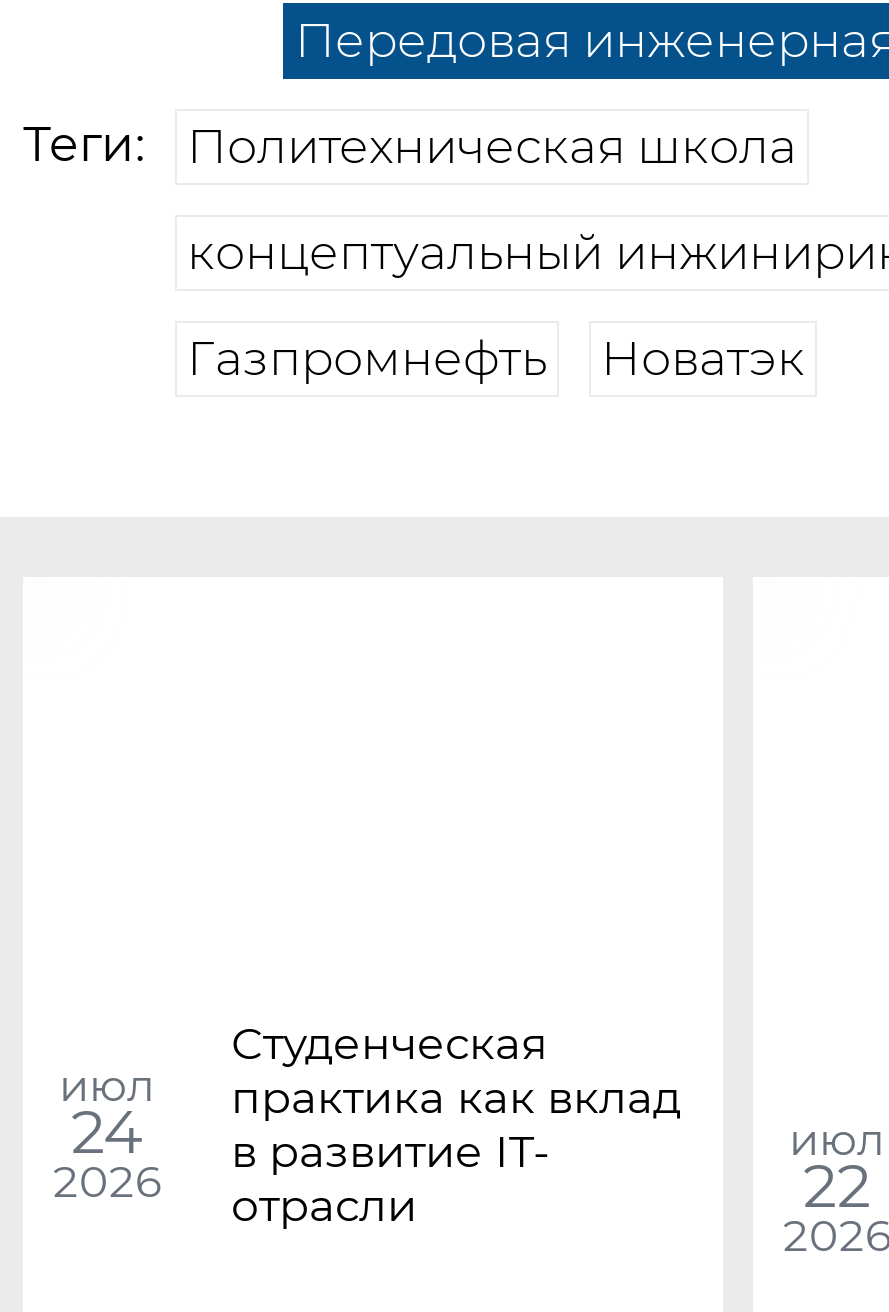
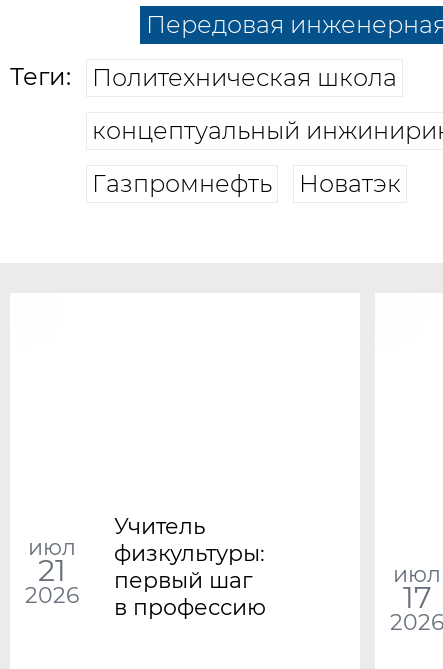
[231,1016,681,1232] Студенческая | практика как вклад | в развитие IT- | отрасли -> [114,513,266,621] Учитель | физкультуры: | первый шаг | в профессию
[71,1094,143,1168] 24 -> [38,552,66,589] 21
[803,1148,871,1222] 22 -> [402,579,431,616] 17

